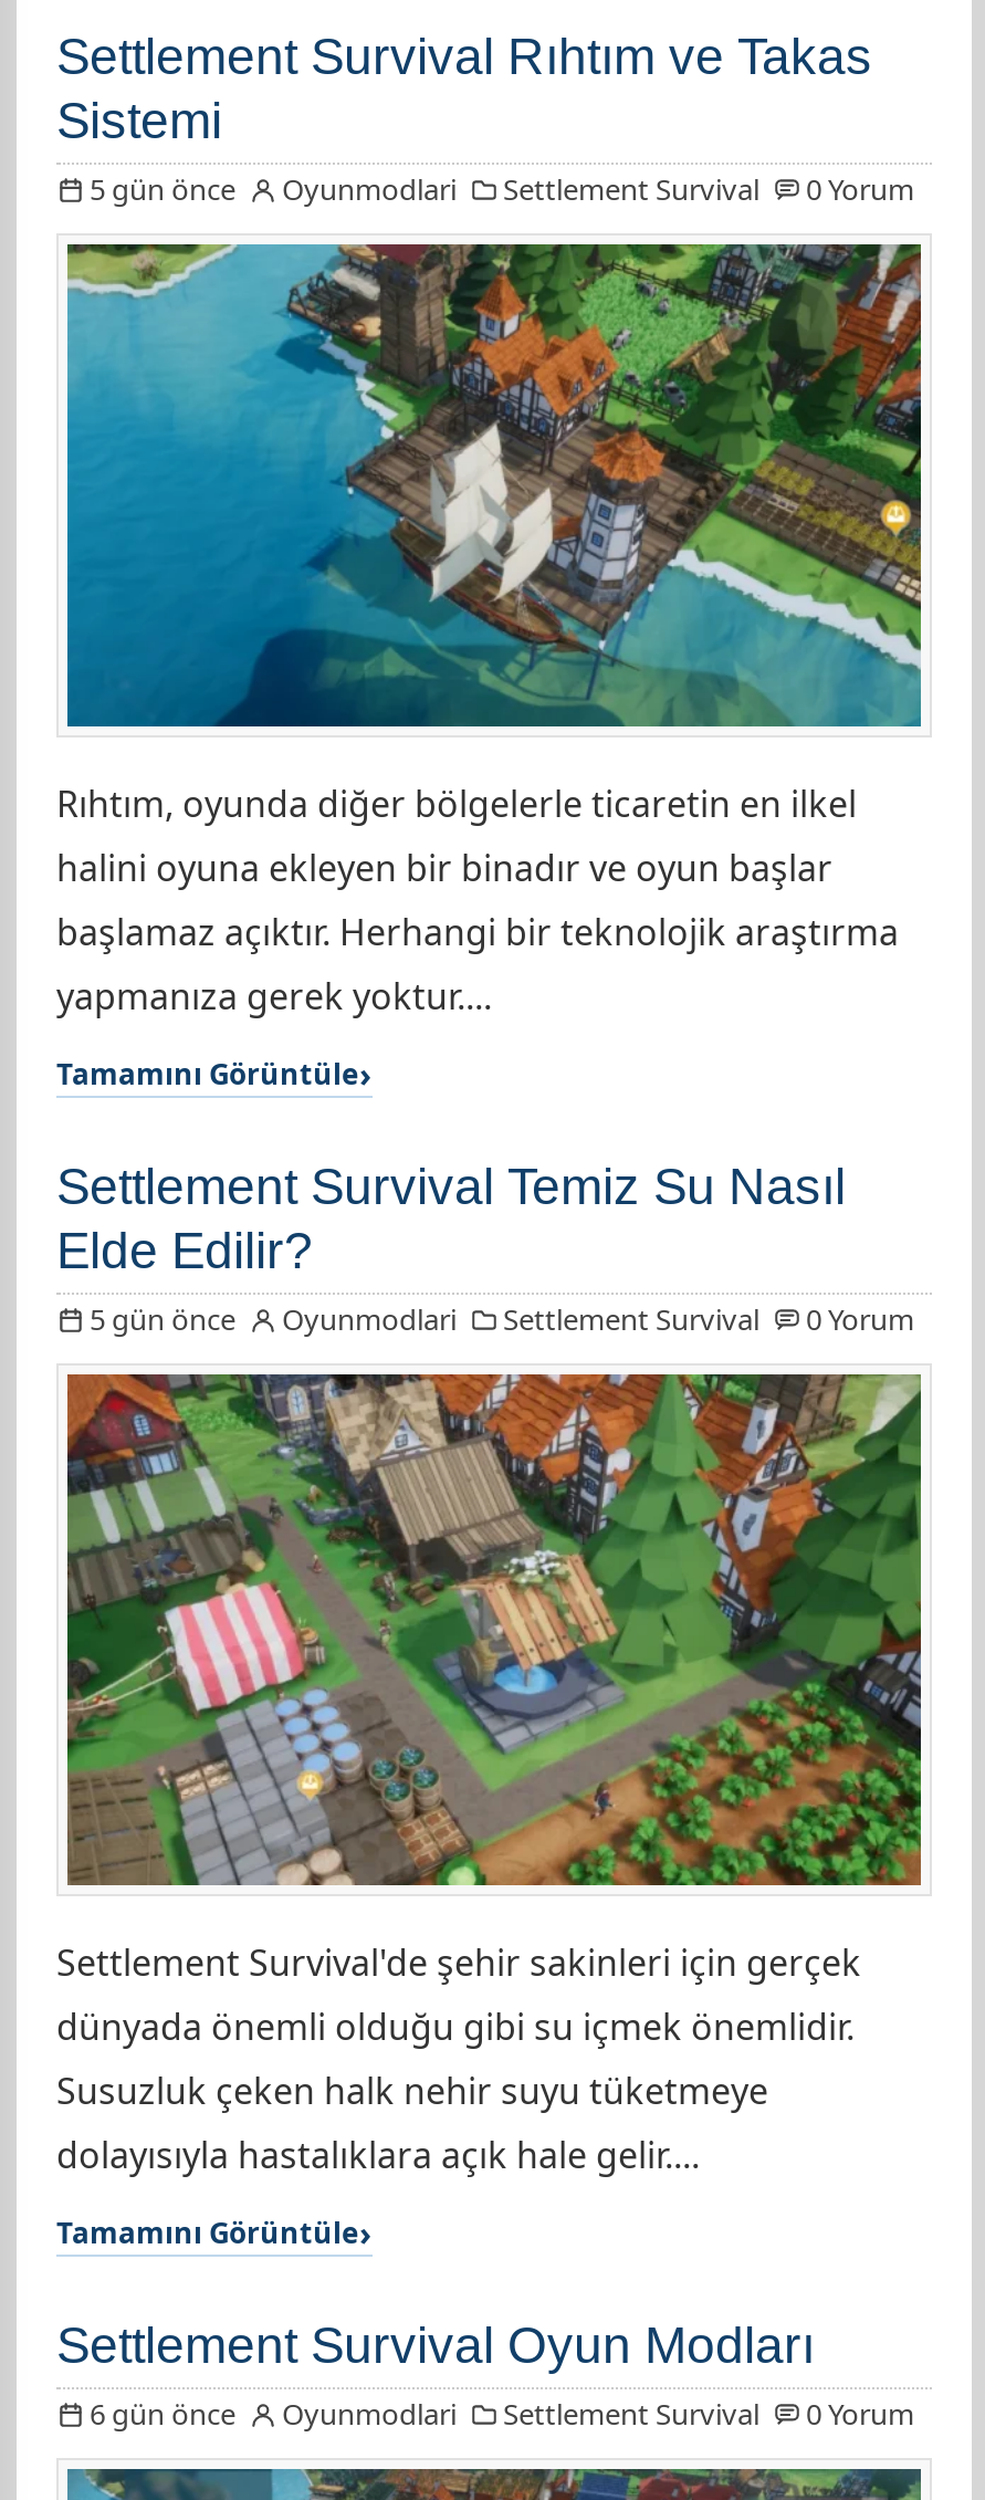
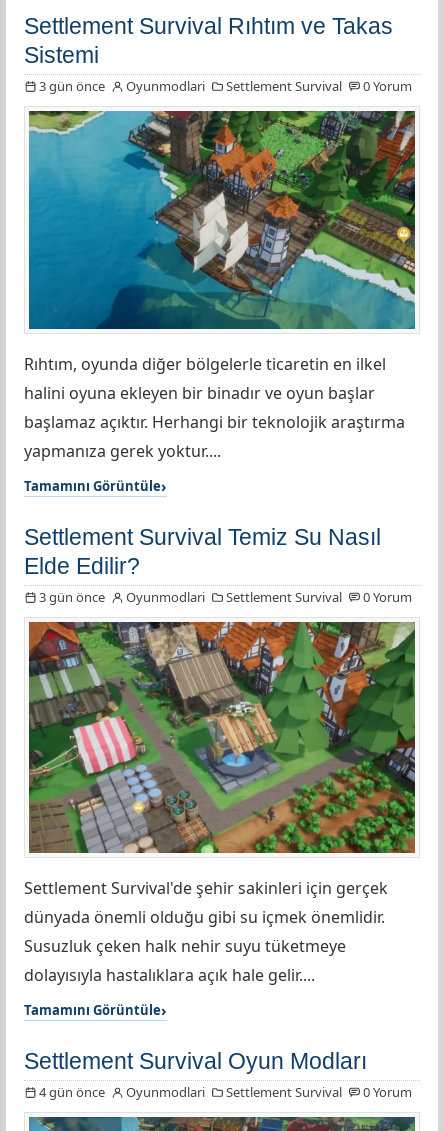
[90,168,914,208] 5 gün önce Oyunmodlari Settlement Survival 0 Yorum -> [39,76,412,94] 3 gün önce Oyunmodlari Settlement Survival 0 Yorum
[90,1298,914,1338] 5 gün önce Oyunmodlari Settlement Survival 0 Yorum -> [39,587,412,605] 3 gün önce Oyunmodlari Settlement Survival 0 Yorum
[90,2393,914,2433] 6 gün önce Oyunmodlari Settlement Survival 0 Yorum -> [39,1082,412,1100] 4 gün önce Oyunmodlari Settlement Survival 0 Yorum

